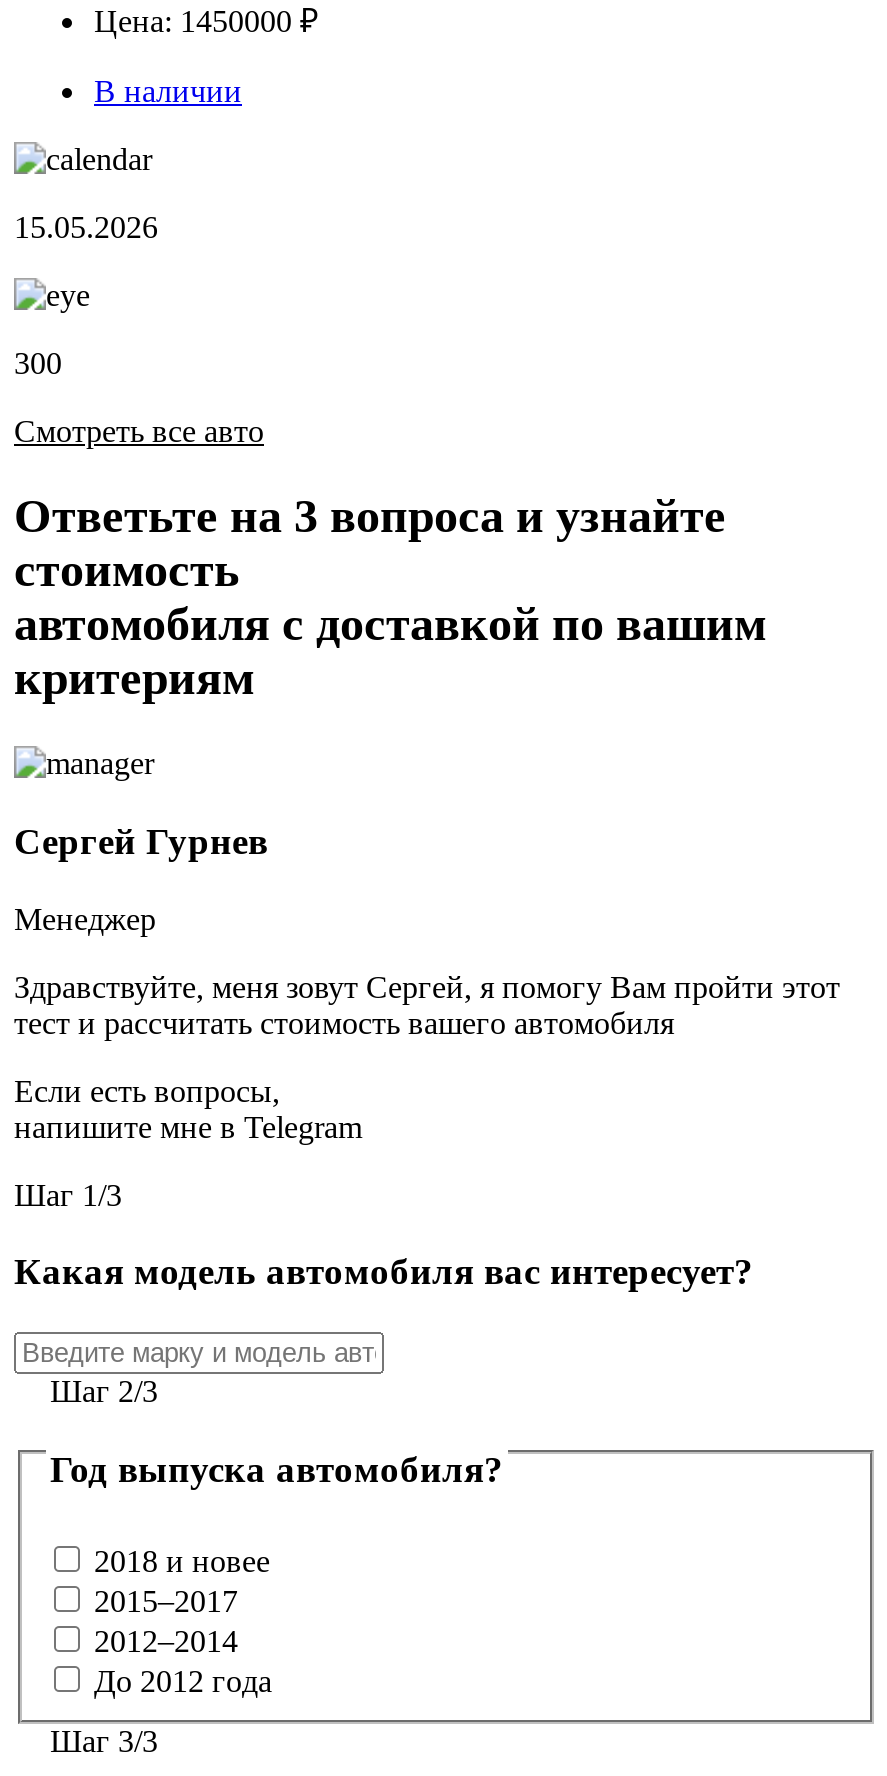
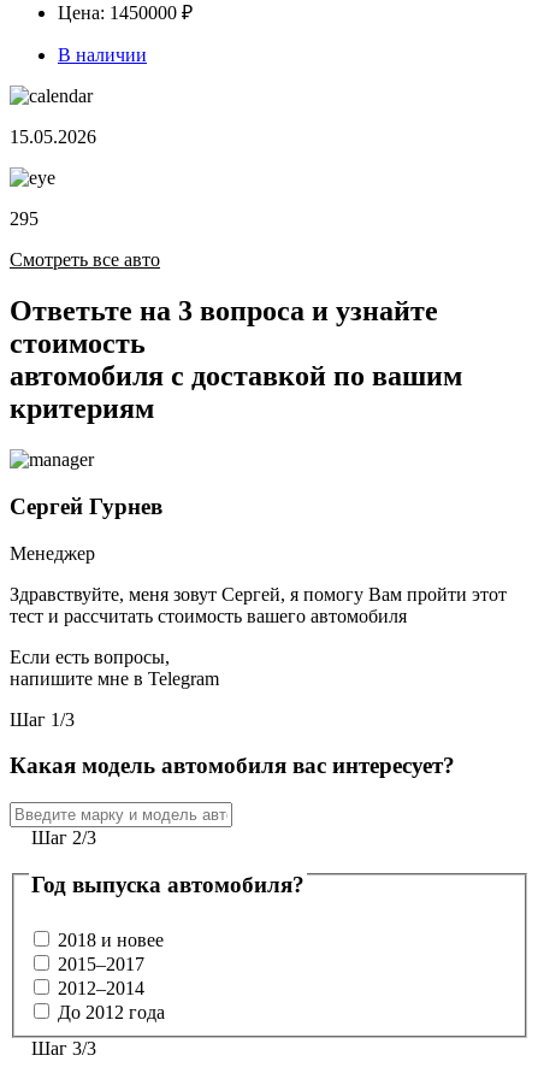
[14,347,62,381] 300 -> [10,209,39,229] 295

